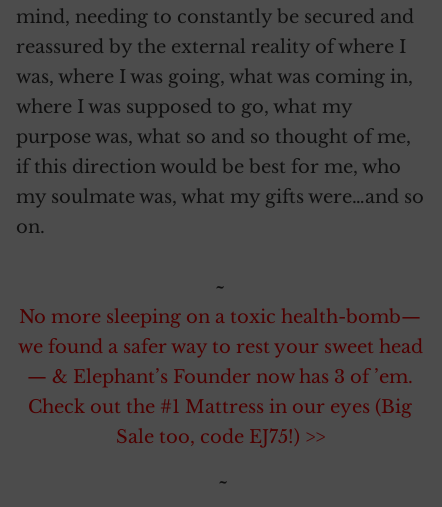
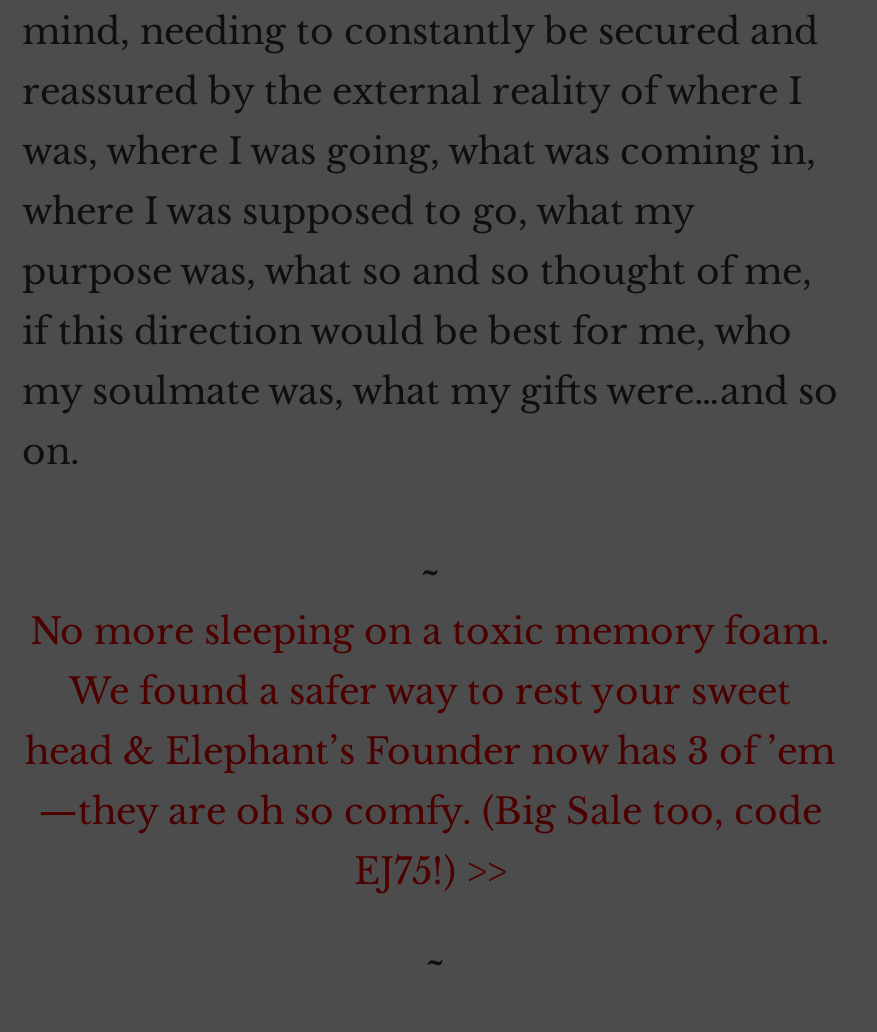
[17,306,422,448] No more sleeping on a toxic health-bomb— | we found a safer way to rest your sweet head | — & Elephant’s Founder now has 3 of ’em. | Check out the #1 Mattress in our eyes (Big | Sale too, code EJ75!) >> -> [25,610,835,894] No more sleeping on a toxic memory foam. | We found a safer way to rest your sweet | head & Elephant’s Founder now has 3 of ’em | —they are oh so comfy. (Big Sale too, code | EJ75!) >>

